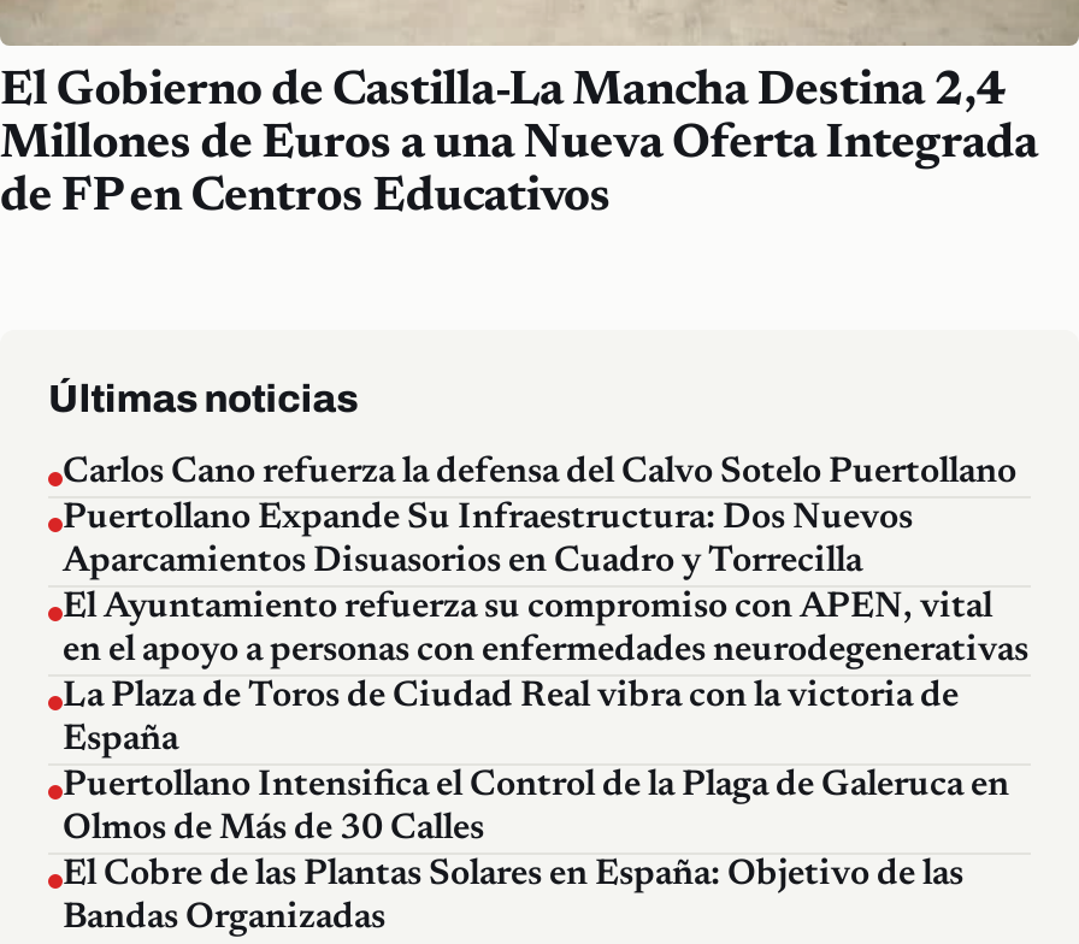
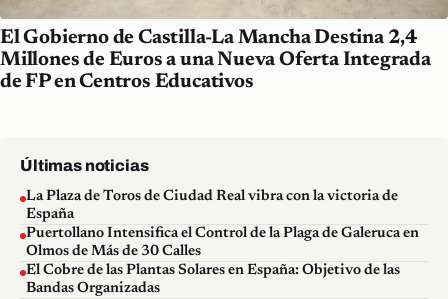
[63,456,1028,670] Carlos Cano refuerza la defensa del Calvo Sotelo Puertollano | Puertollano Expande Su Infraestructura: Dos Nuevos | Aparcamientos Disuasorios en Cuadro y Torrecilla | El Ayuntamiento refuerza su compromiso con APEN, vital | en el apoyo a personas con enfermedades neurodegenerativas -> none

